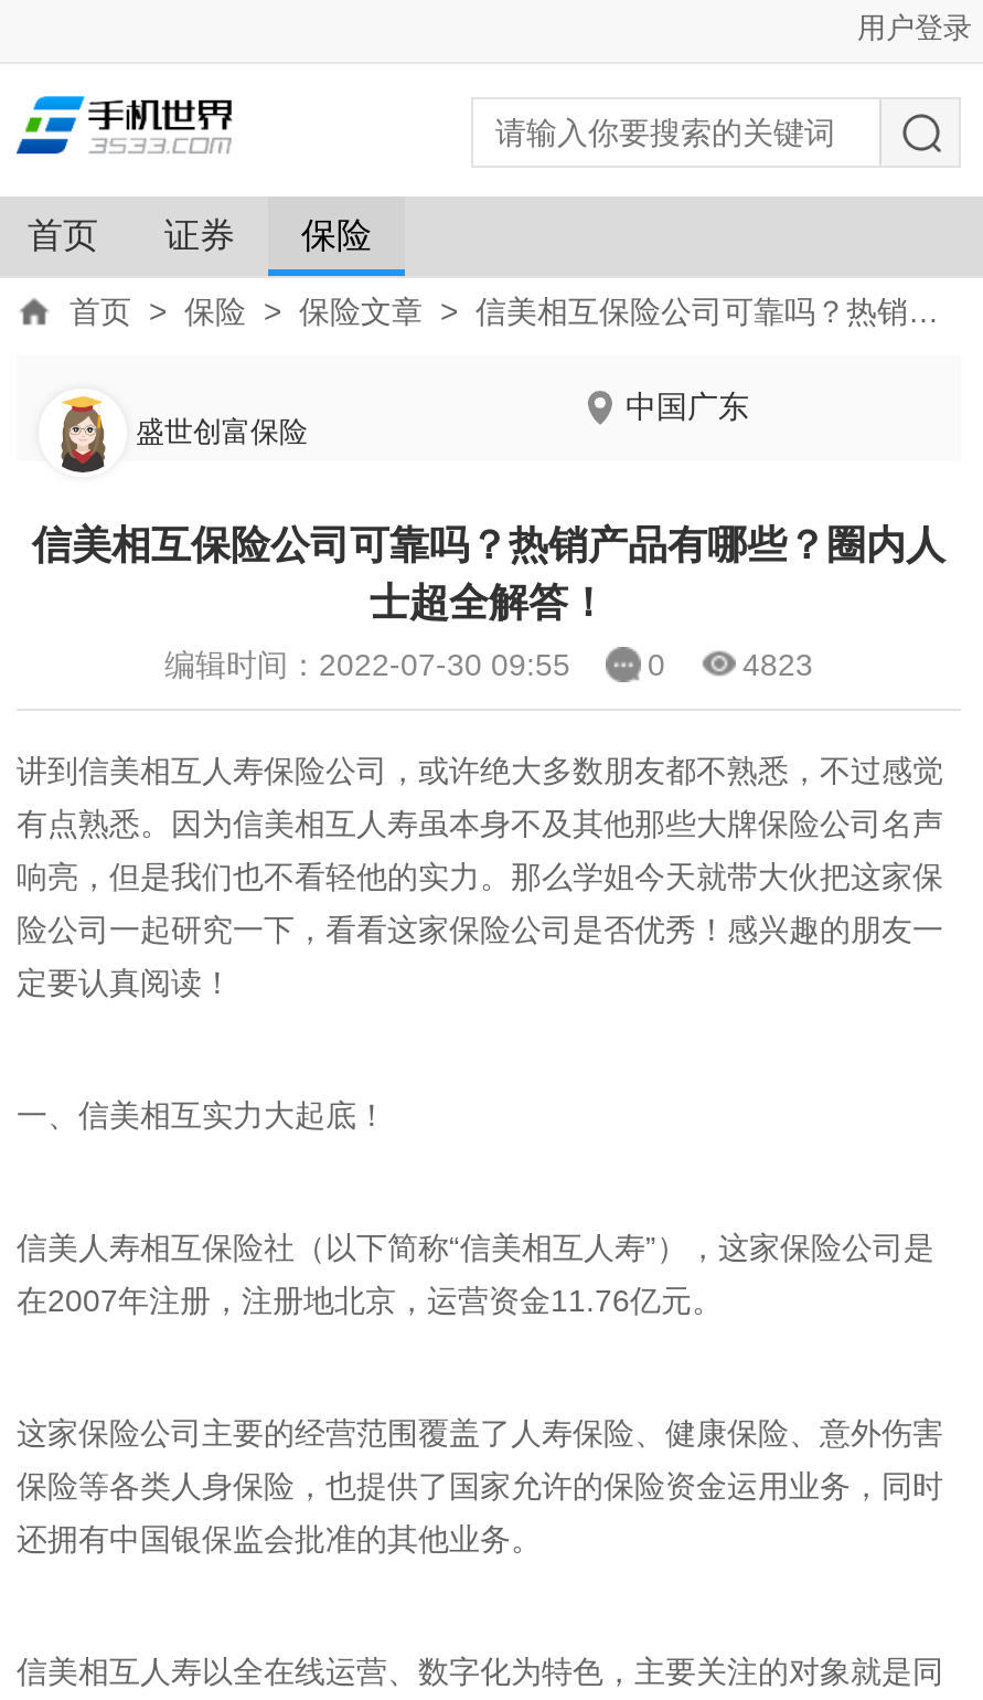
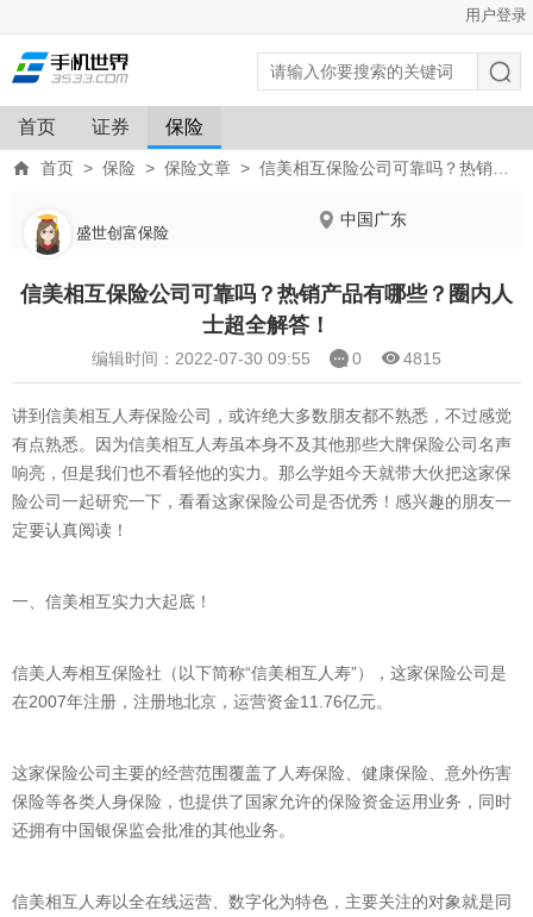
[742,647,813,682] 4823 -> [403,349,441,368] 4815

